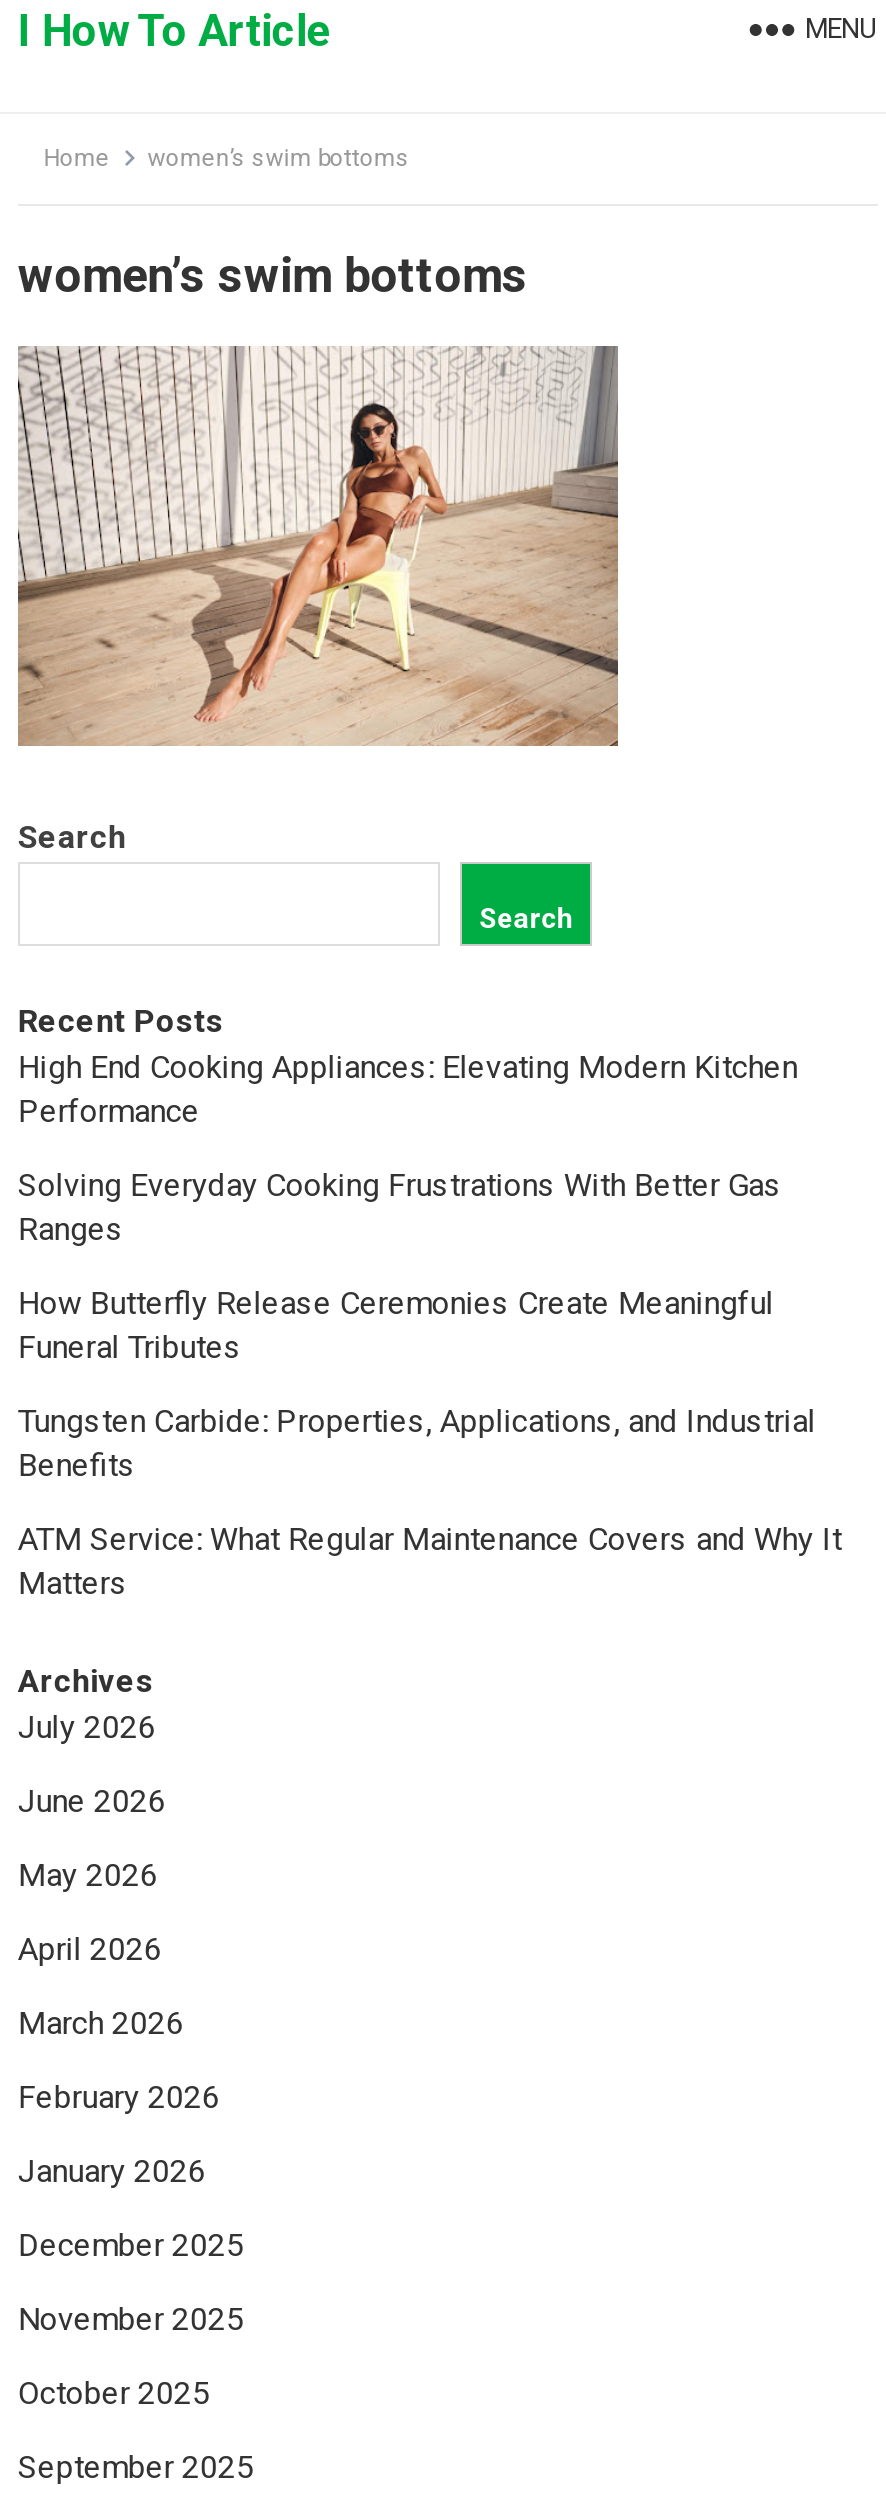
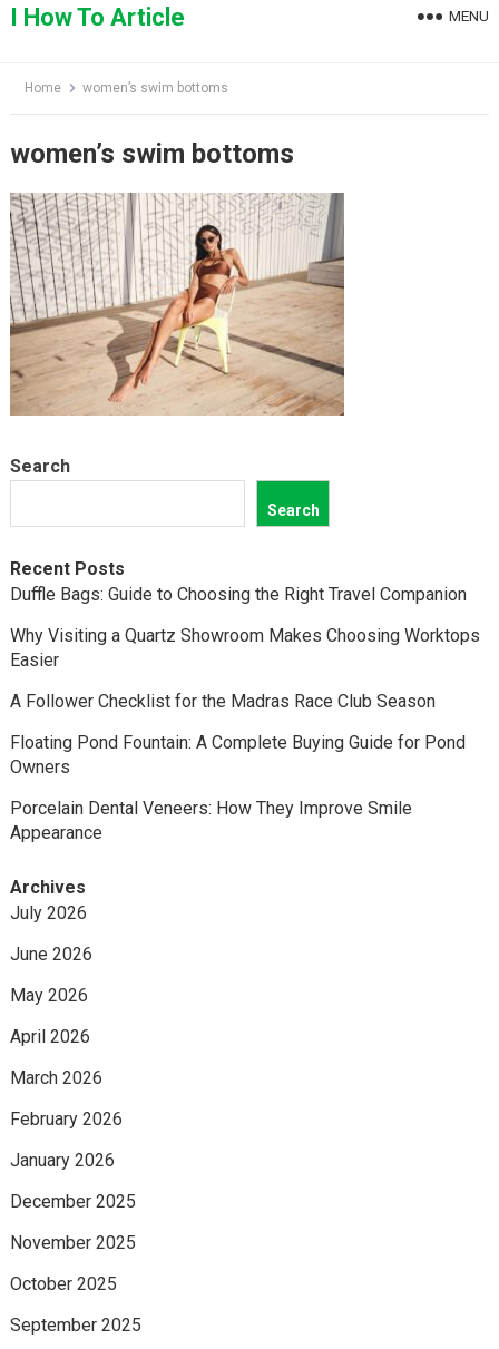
[18,1049,798,1131] High End Cooking Appliances: Elevating Modern Kitchen | Performance -> [10,584,467,605] Duffle Bags: Guide to Choosing the Right Travel Companion
[18,1167,782,1249] Solving Everyday Cooking Frustrations With Better Gas | Ranges -> [10,625,480,671] Why Visiting a Quartz Showroom Makes Choosing Worktops | Easier
[18,1285,774,1367] How Butterfly Release Ceremonies Create Meaningful | Funeral Tributes -> [10,691,435,712] A Follower Checklist for the Madras Race Club Season
[18,1403,816,1485] Tungsten Carbide: Properties, Applications, and Industrial | Benefits -> [10,732,465,778] Floating Pond Fountain: A Complete Buying Guide for Pond | Owners
[18,1521,842,1603] ATM Service: What Regular Maintenance Covers and Why It | Matters -> [10,798,412,843] Porcelain Dental Veneers: How They Improve Smile | Appearance

